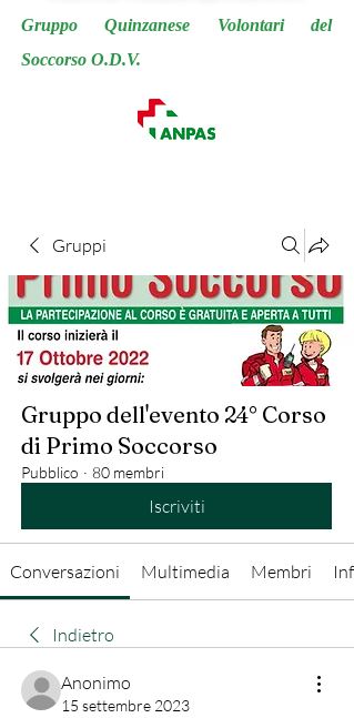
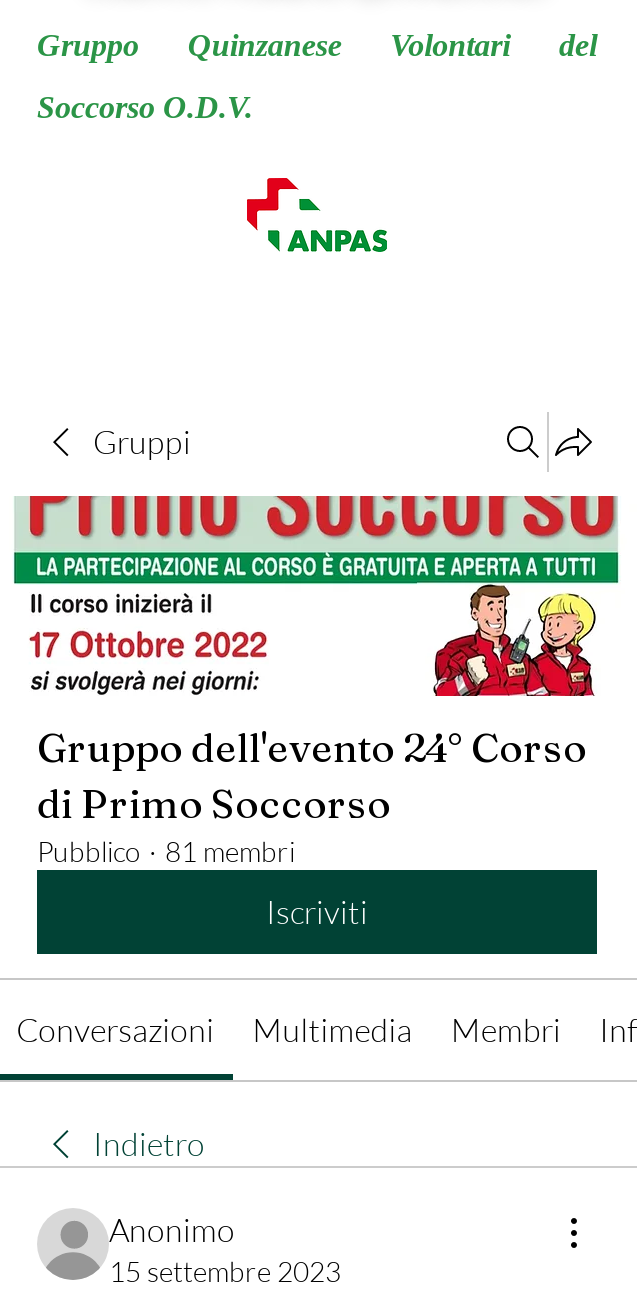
[21,463,164,482] Pubblico · 80 membri -> [37,834,295,868] Pubblico · 81 membri

